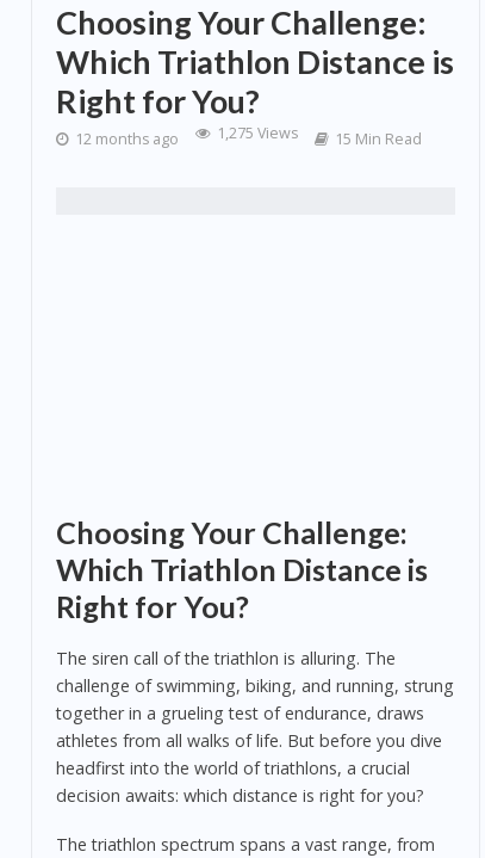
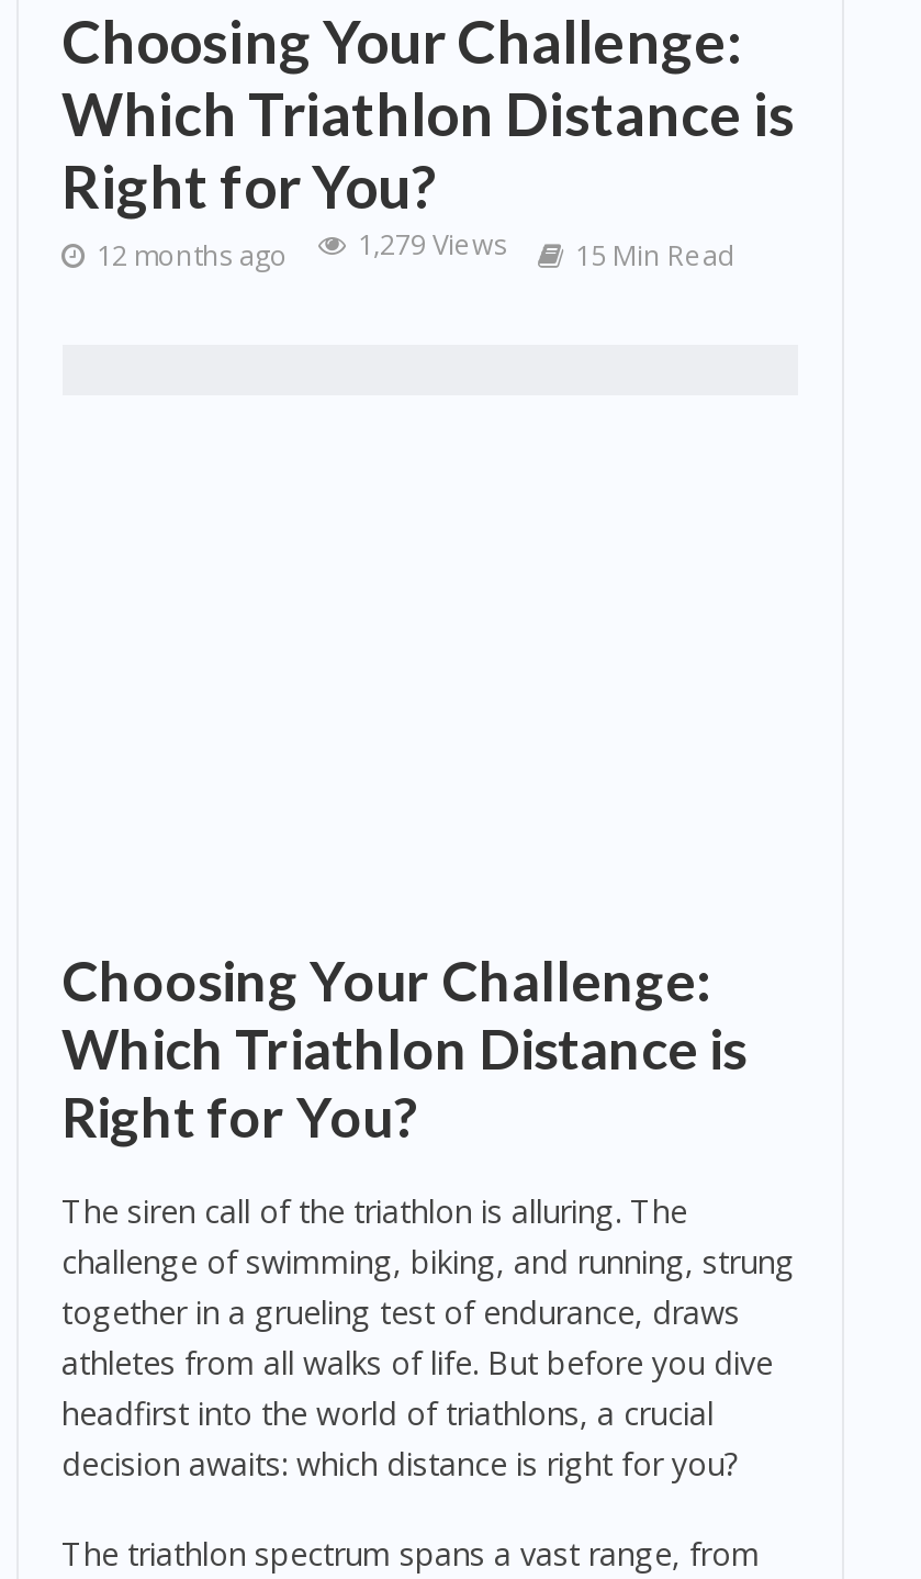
[74,123,421,149] 12 months ago 1,275 Views 15 Min Read -> [97,226,735,275] 12 months ago 1,279 Views 15 Min Read

